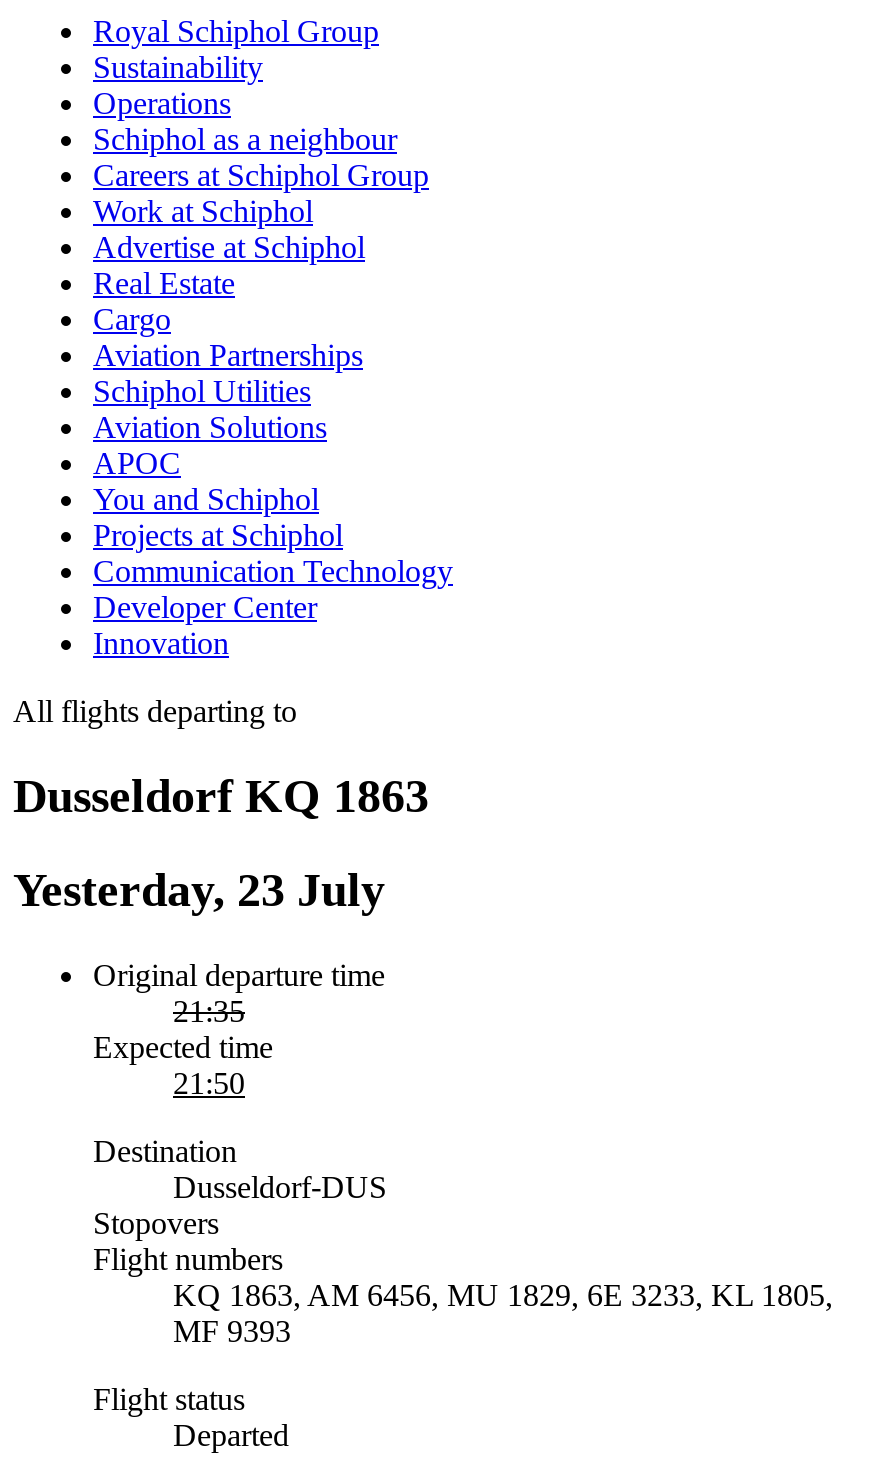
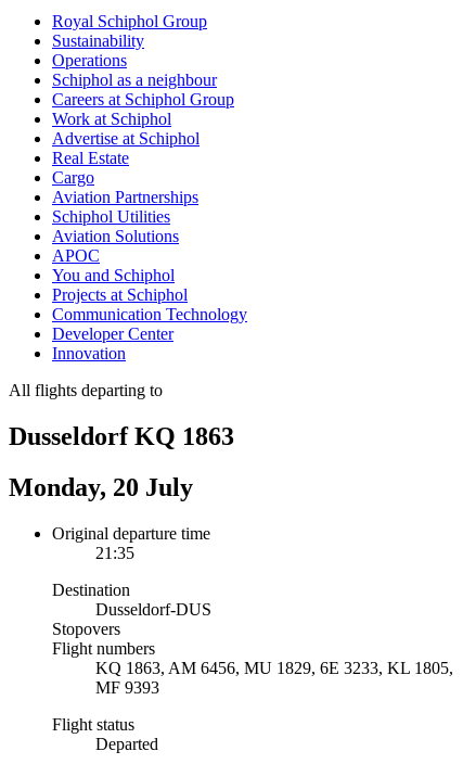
[13,864,385,916] Yesterday, 23 July -> [9,473,193,501] Monday, 20 July
[93,1029,273,1099] Expected time | 21:50 -> none

